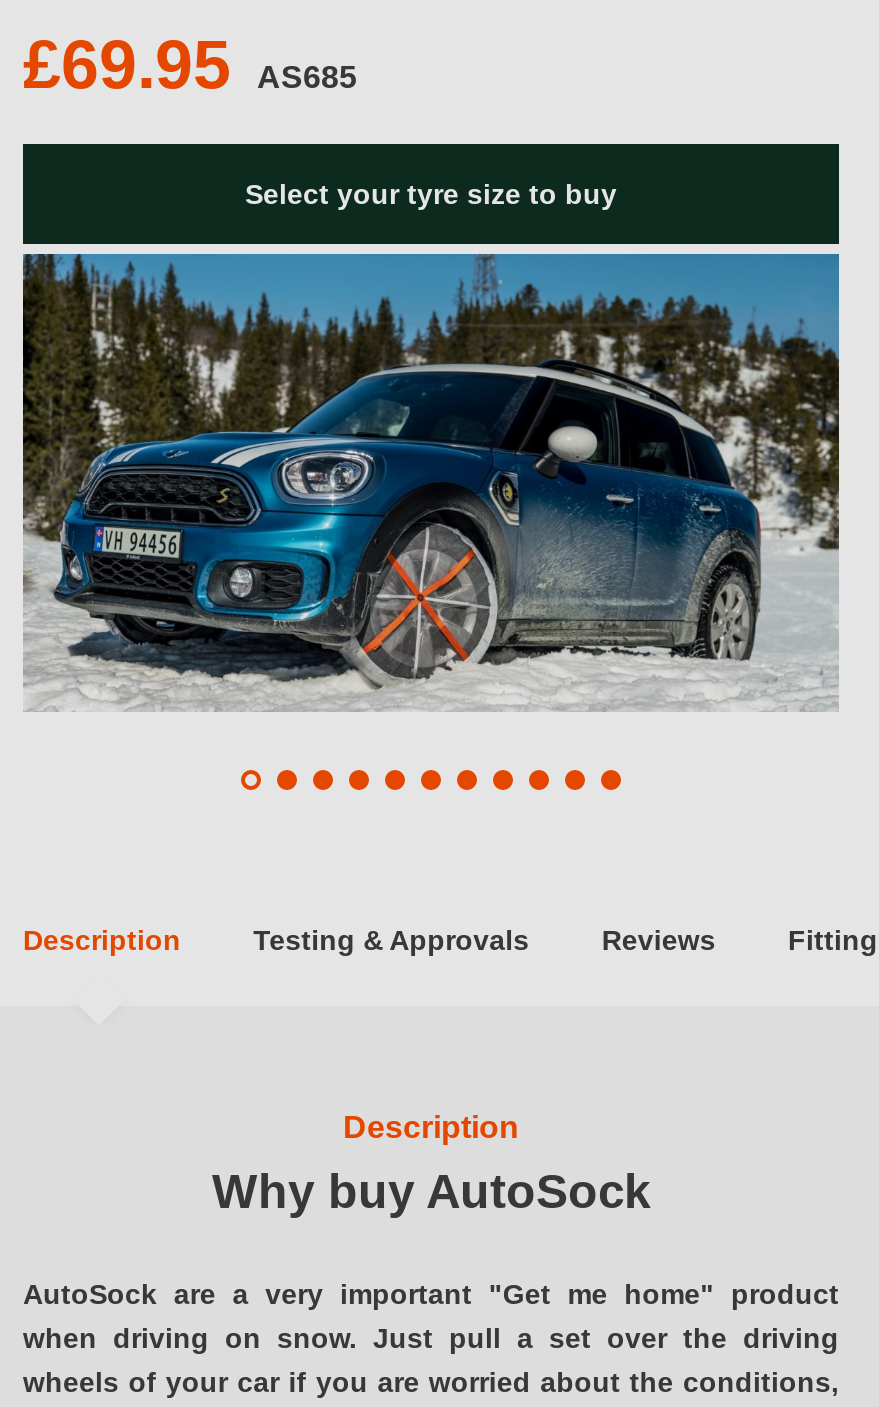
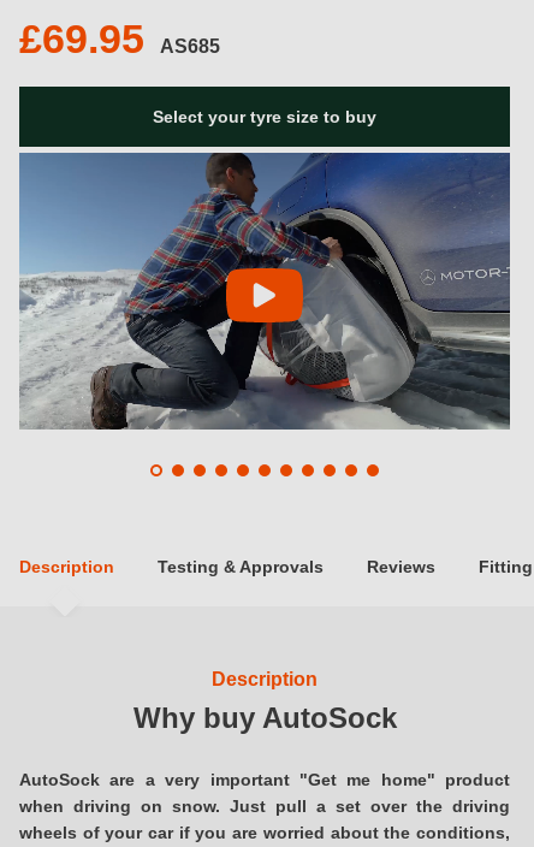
[21,252,841,714] [image] -> [18,152,511,431] [image]

